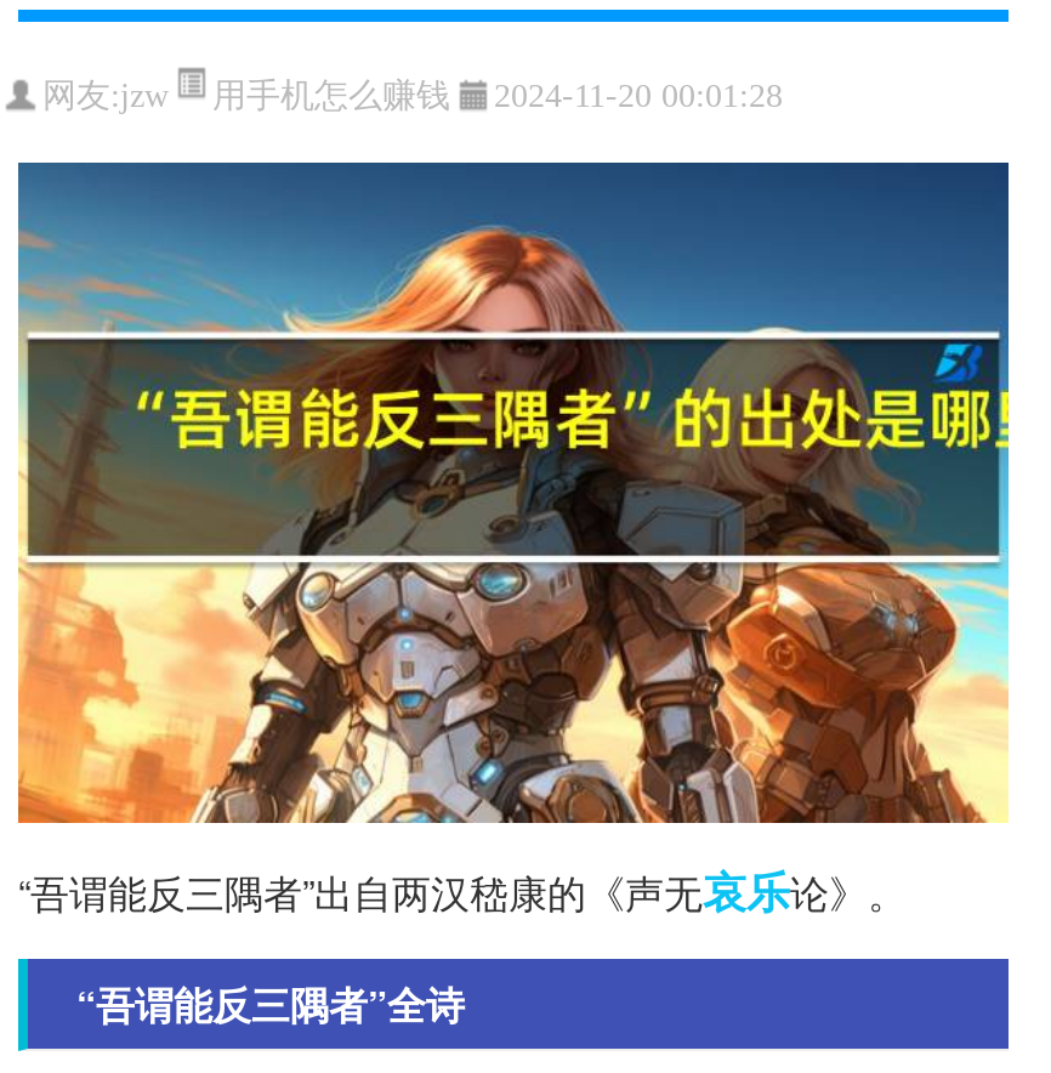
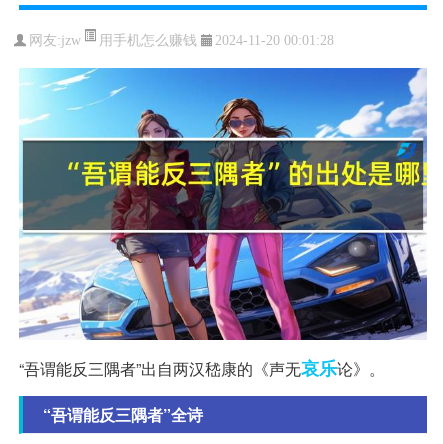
[16,160,1011,825] [image] -> [18,67,428,341] [image]

